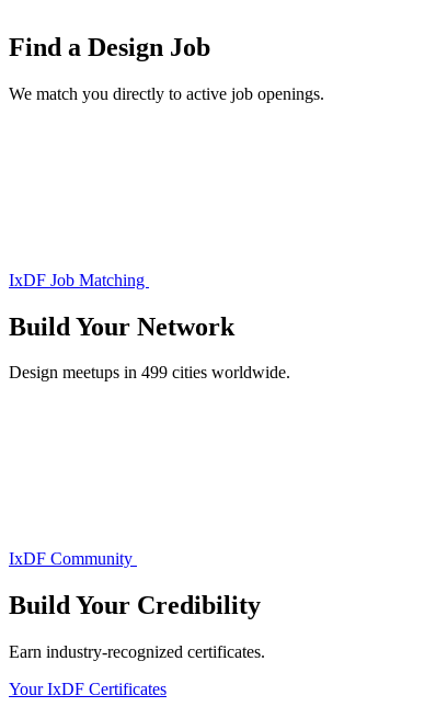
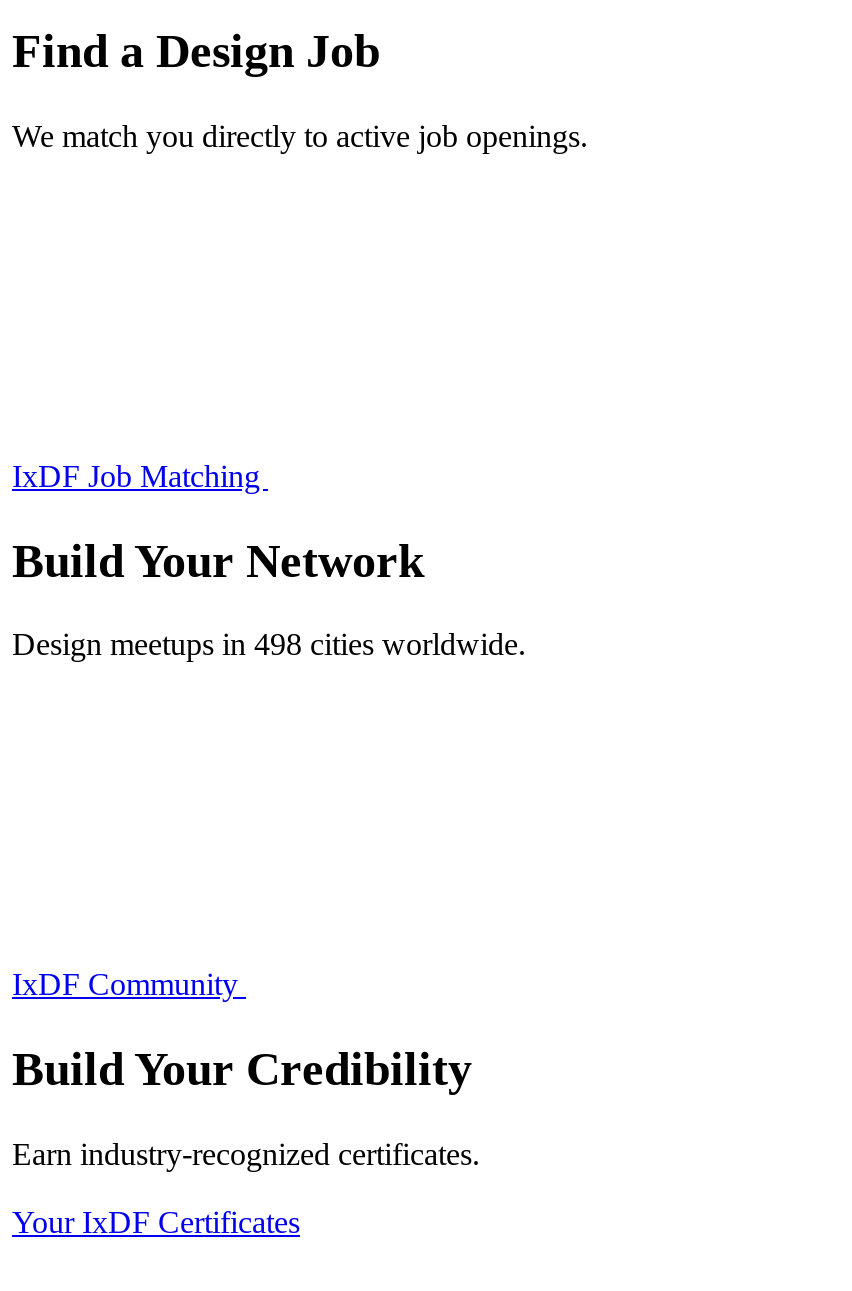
[9,363,290,382] Design meetups in 499 cities worldwide. -> [12,628,526,662] Design meetups in 498 cities worldwide.

